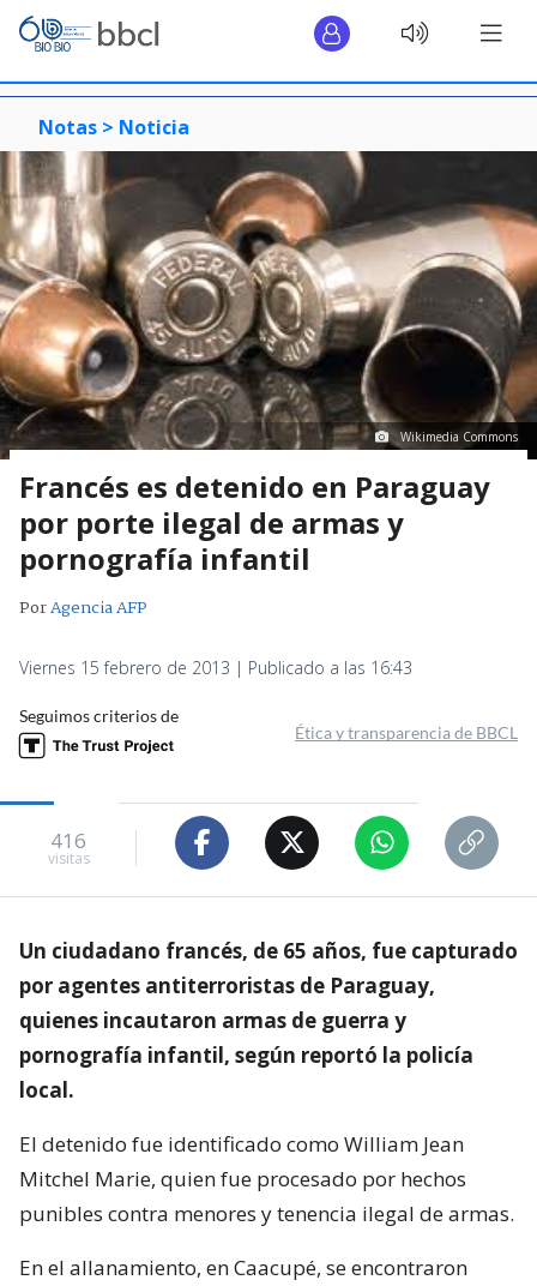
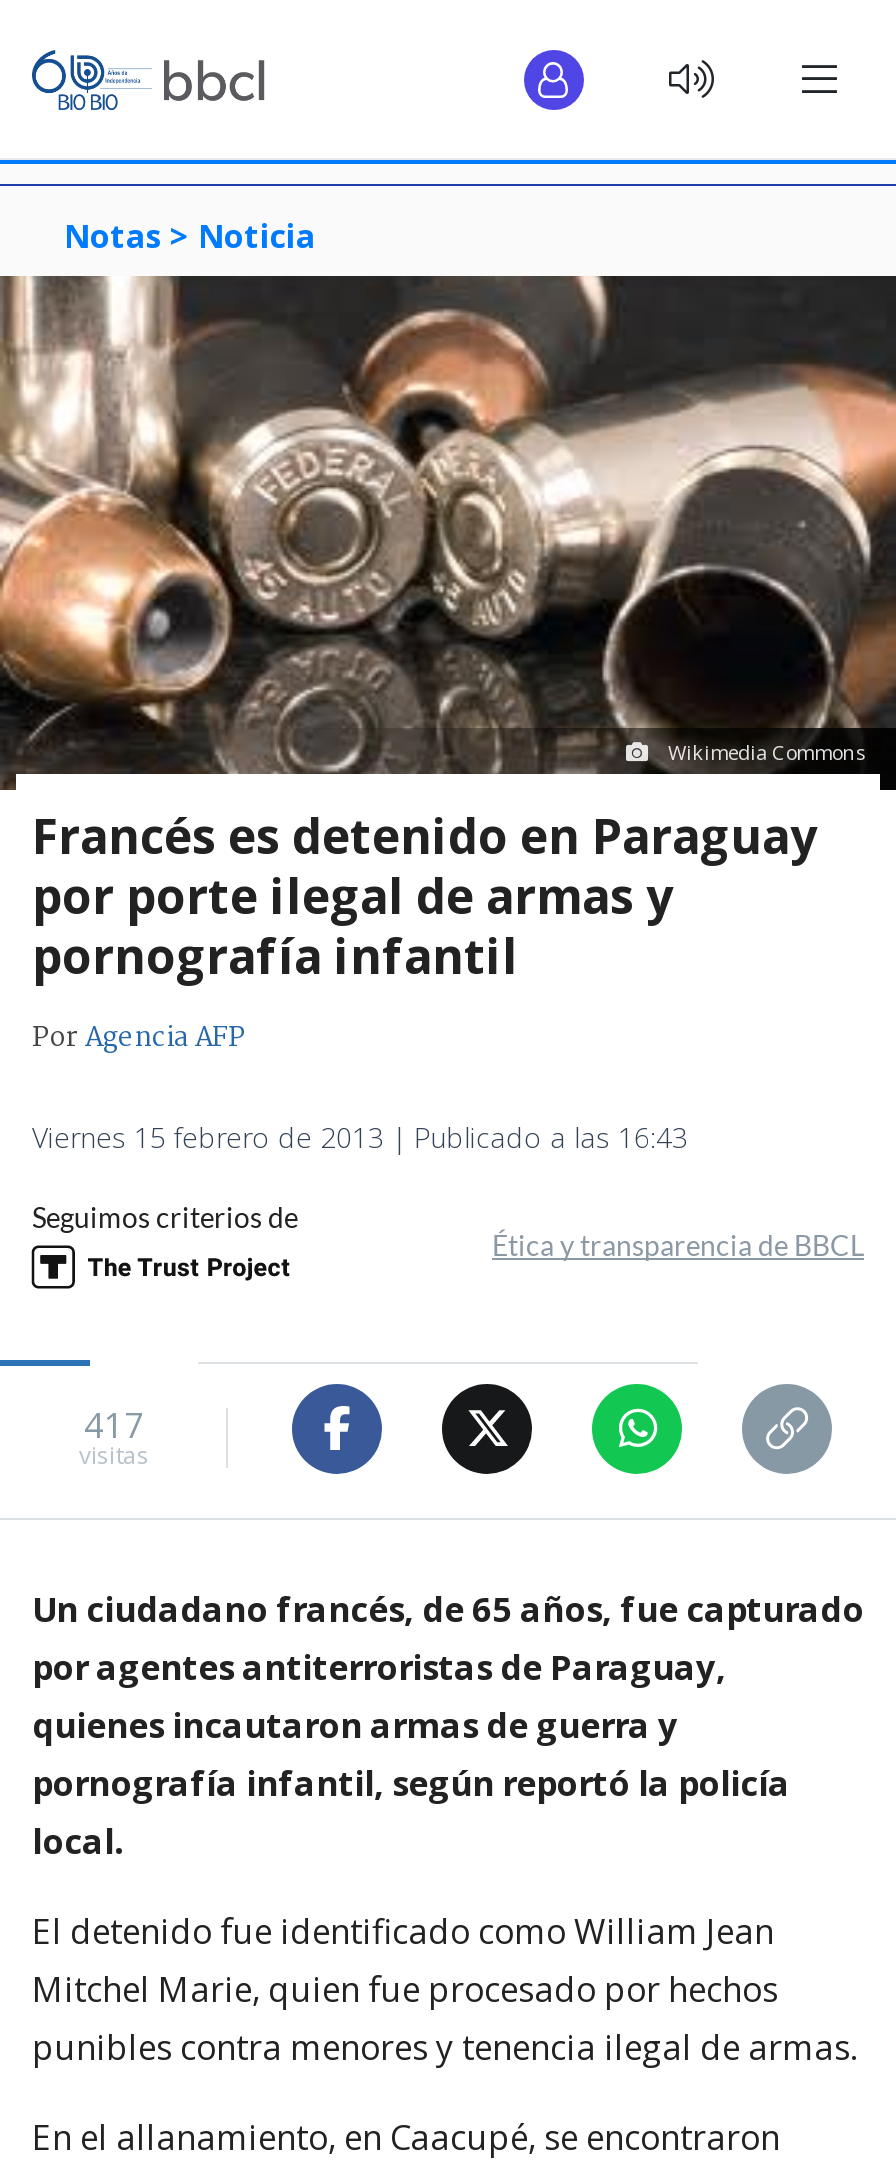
[50,827,86,854] 416 -> [84,1403,144,1449] 417

